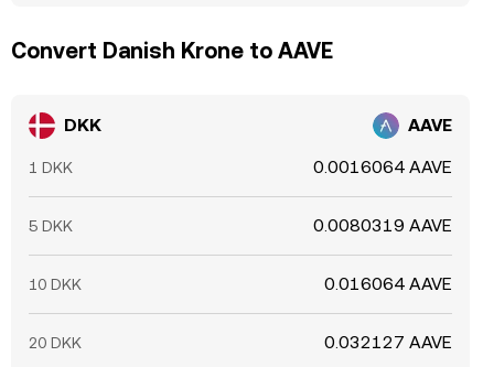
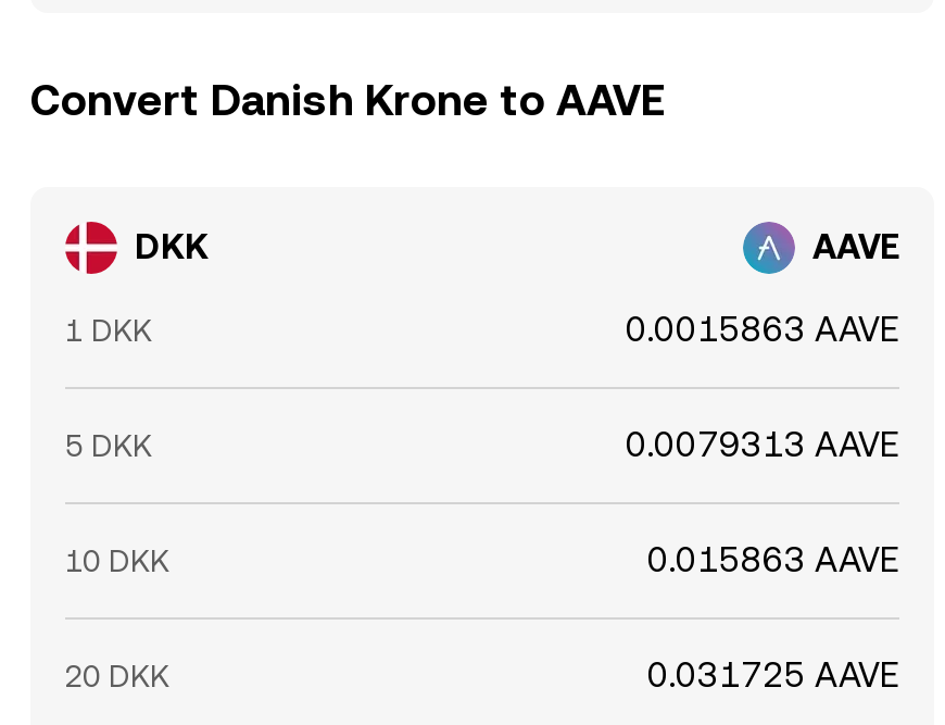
[313,156,452,177] 0.0016064 AAVE -> [626,309,899,350] 0.0015863 AAVE
[313,215,452,236] 0.0080319 AAVE -> [626,424,899,465] 0.0079313 AAVE
[324,273,452,294] 0.016064 AAVE -> [647,539,899,580] 0.015863 AAVE
[324,332,452,353] 0.032127 AAVE -> [647,654,899,696] 0.031725 AAVE

